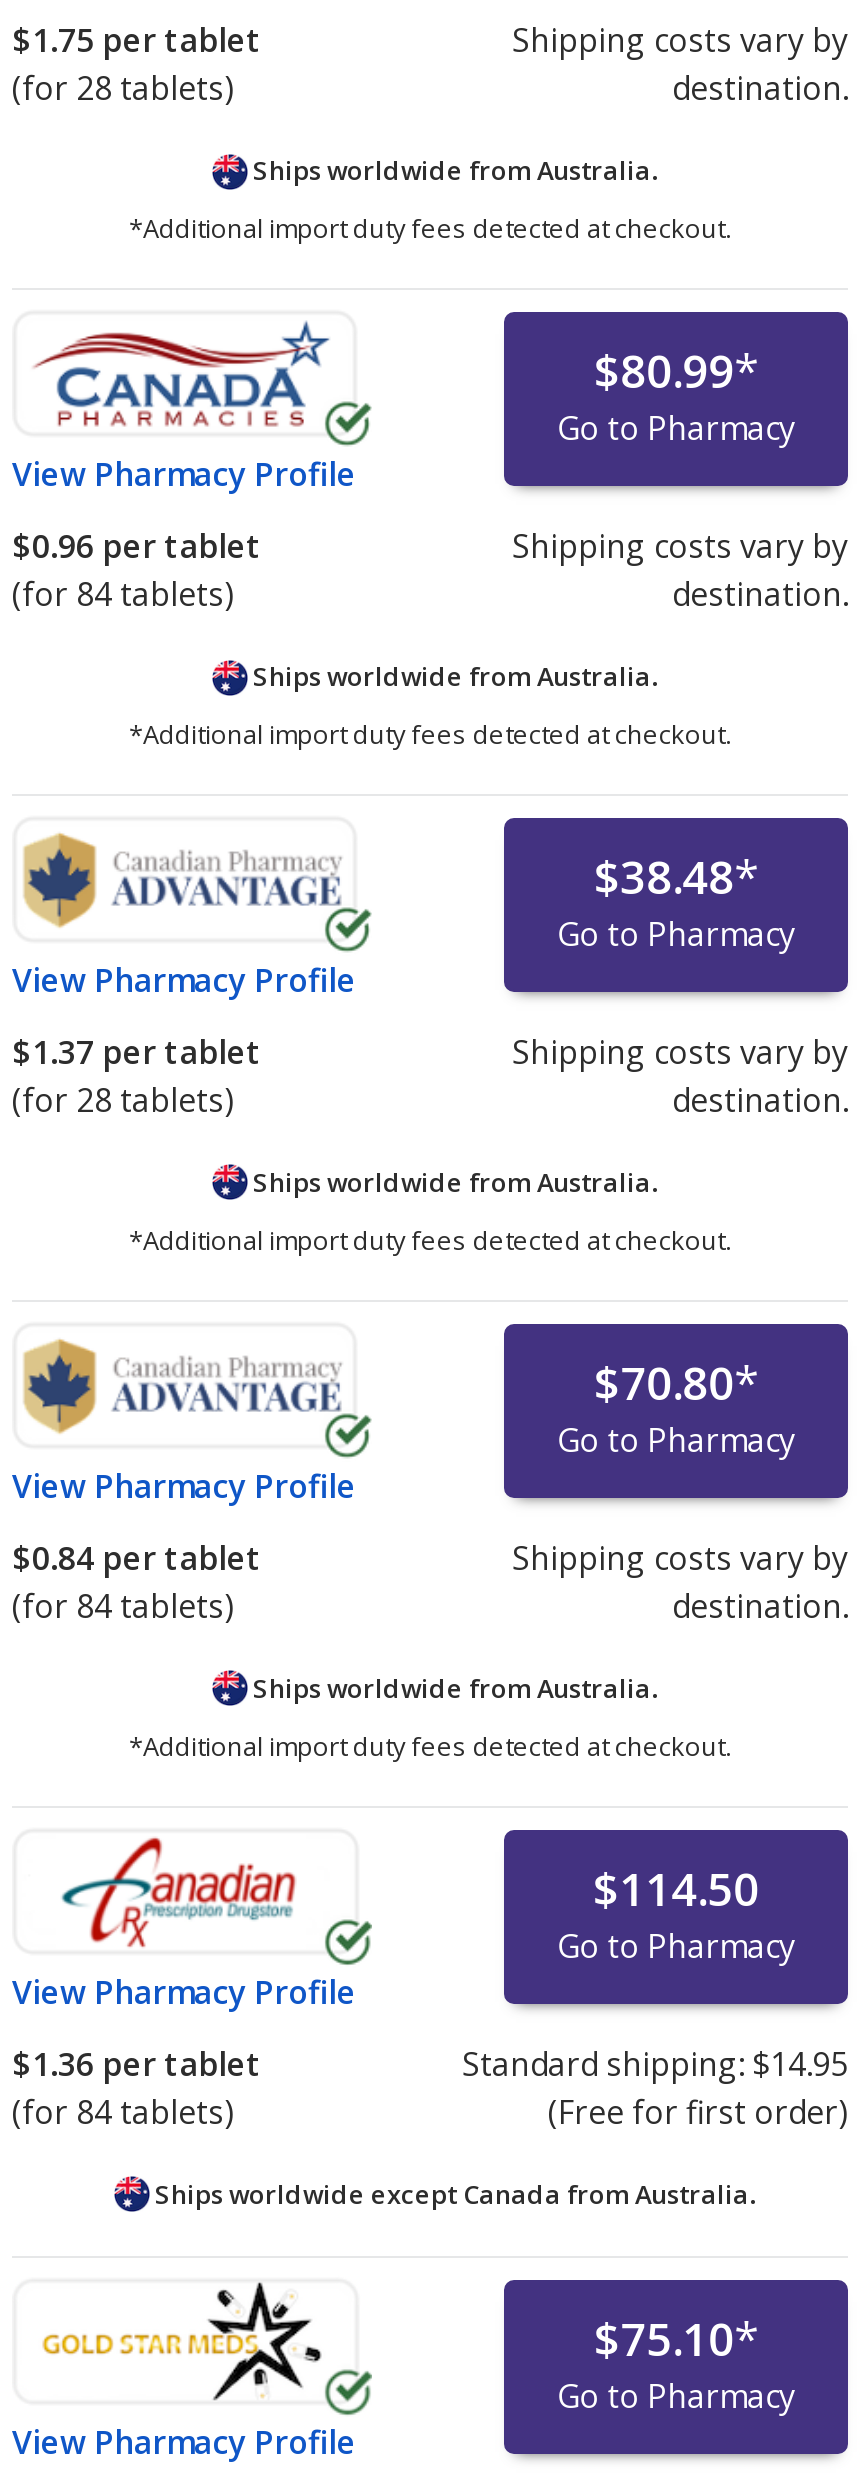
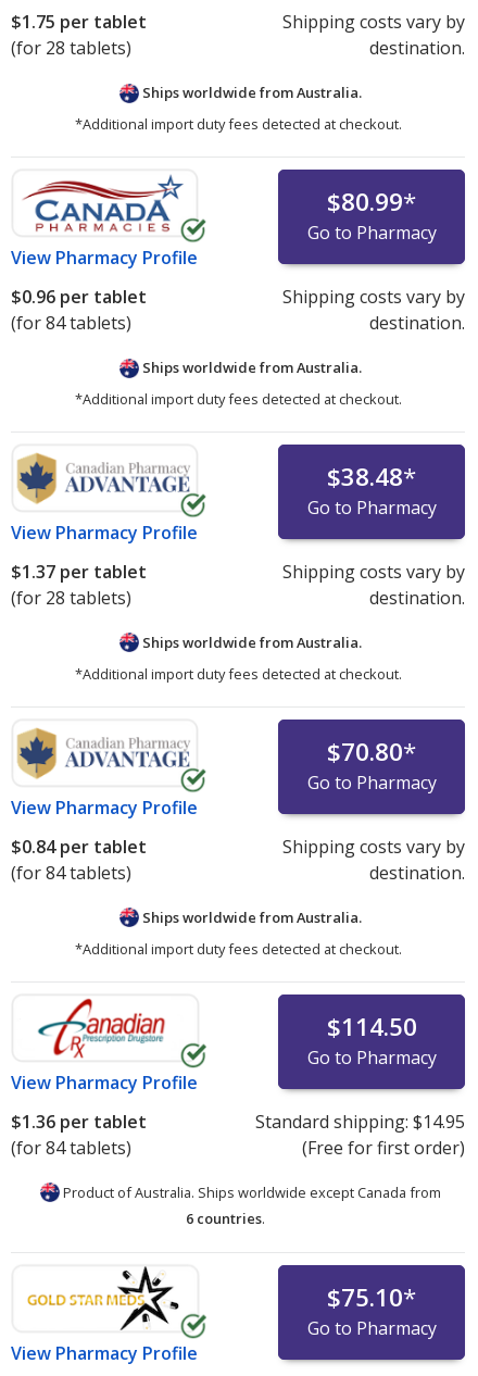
[149,2175,755,2211] Ships worldwide except Canada from Australia. -> [59,1182,441,1229] Product of Australia. Ships worldwide except Canada from | 6 countries.

